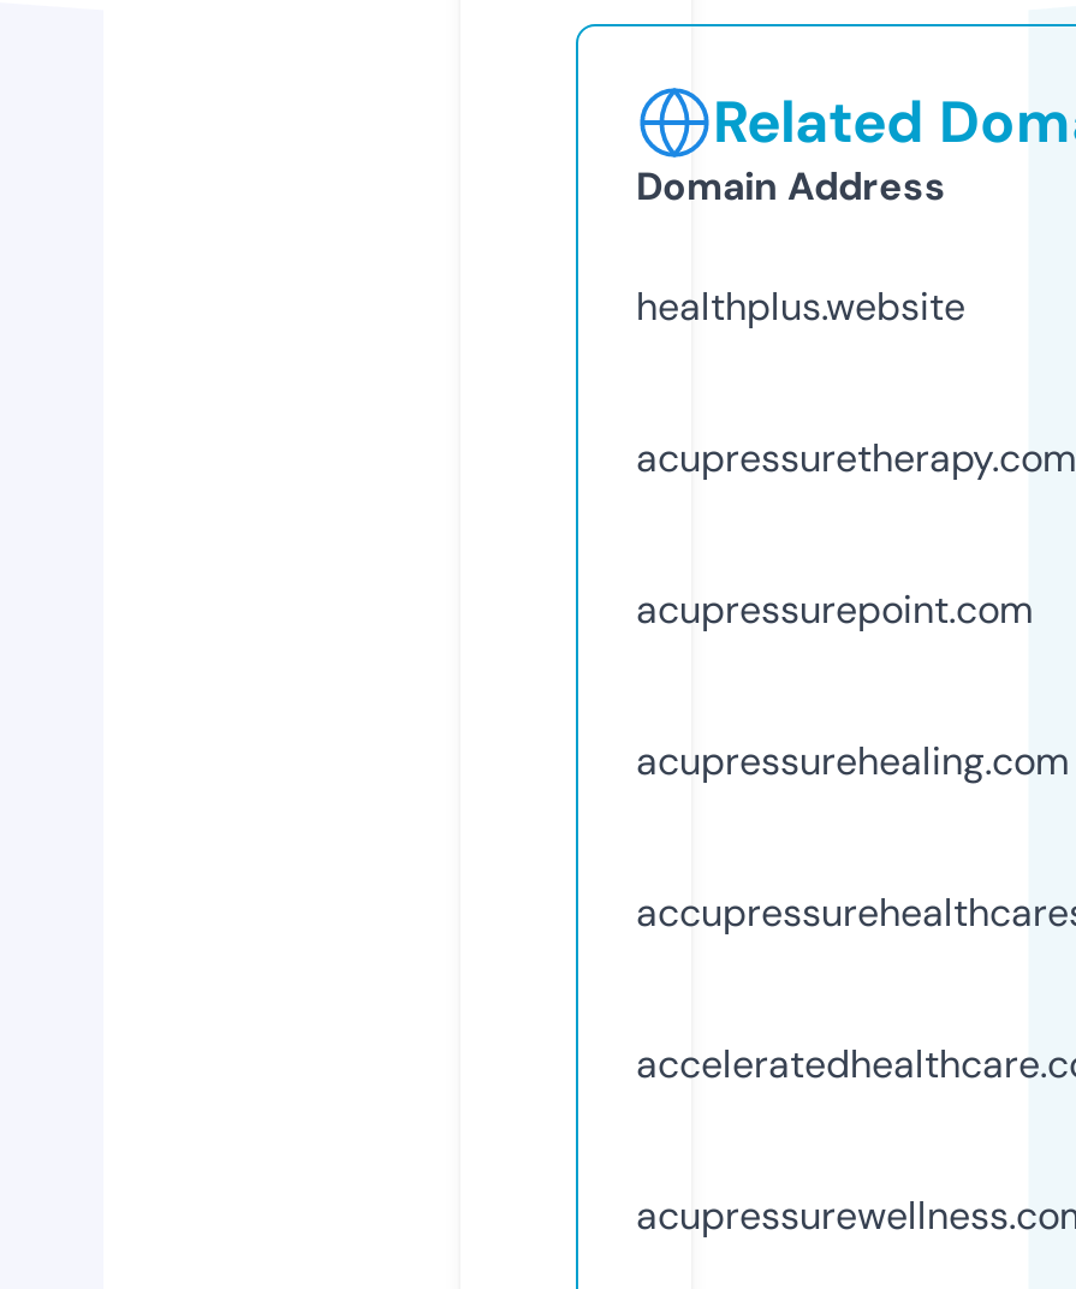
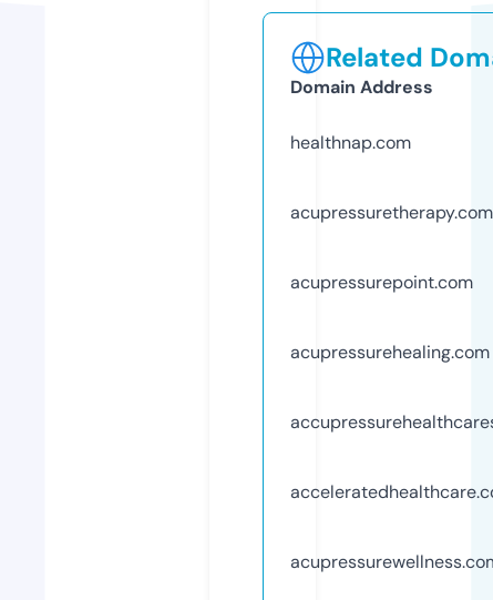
[636,281,965,331] healthplus.website -> [290,131,411,154] healthnap.com

